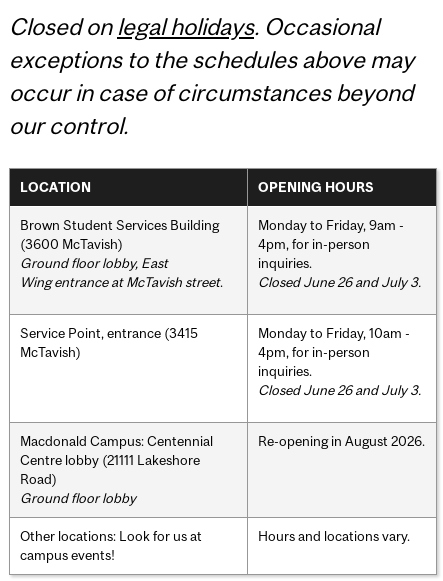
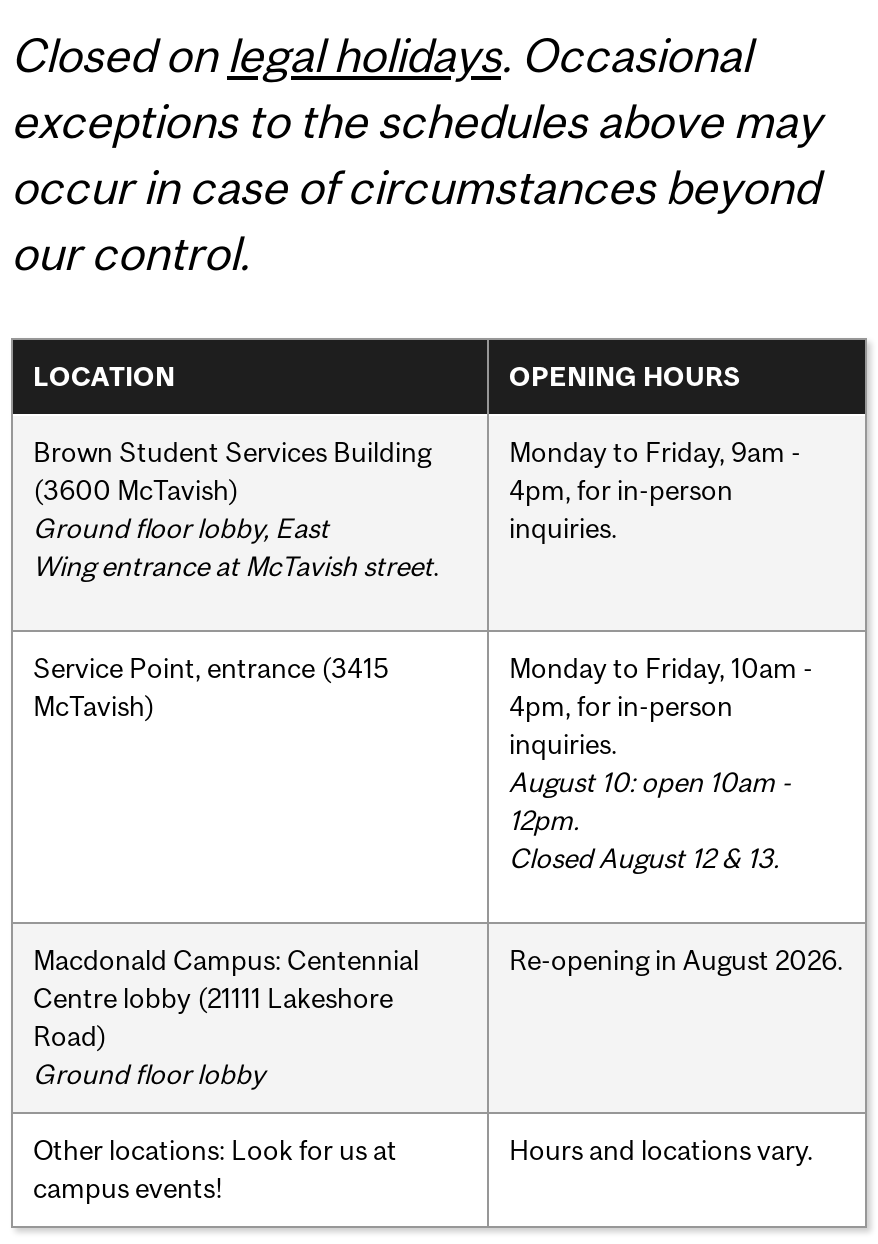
[258,274,421,290] Closed June 26 and July 3. -> none
[258,382,421,398] Closed June 26 and July 3. -> [509,765,791,873] August 10: open 10am - | 12pm. | Closed August 12 & 13.

